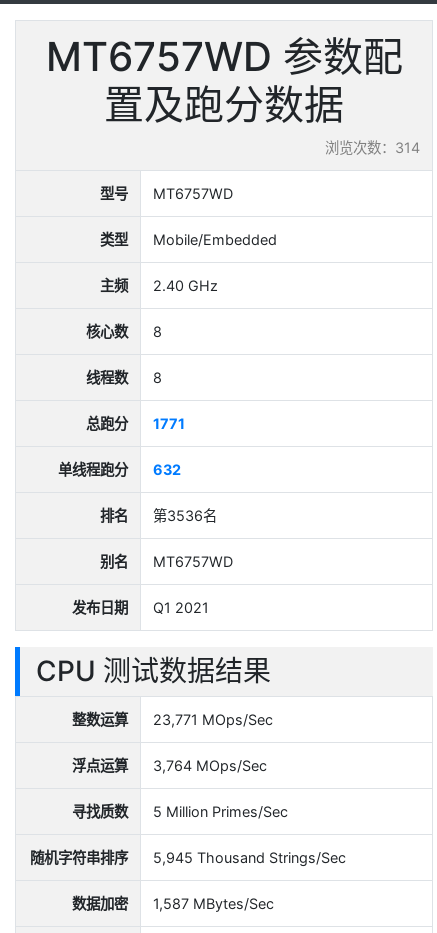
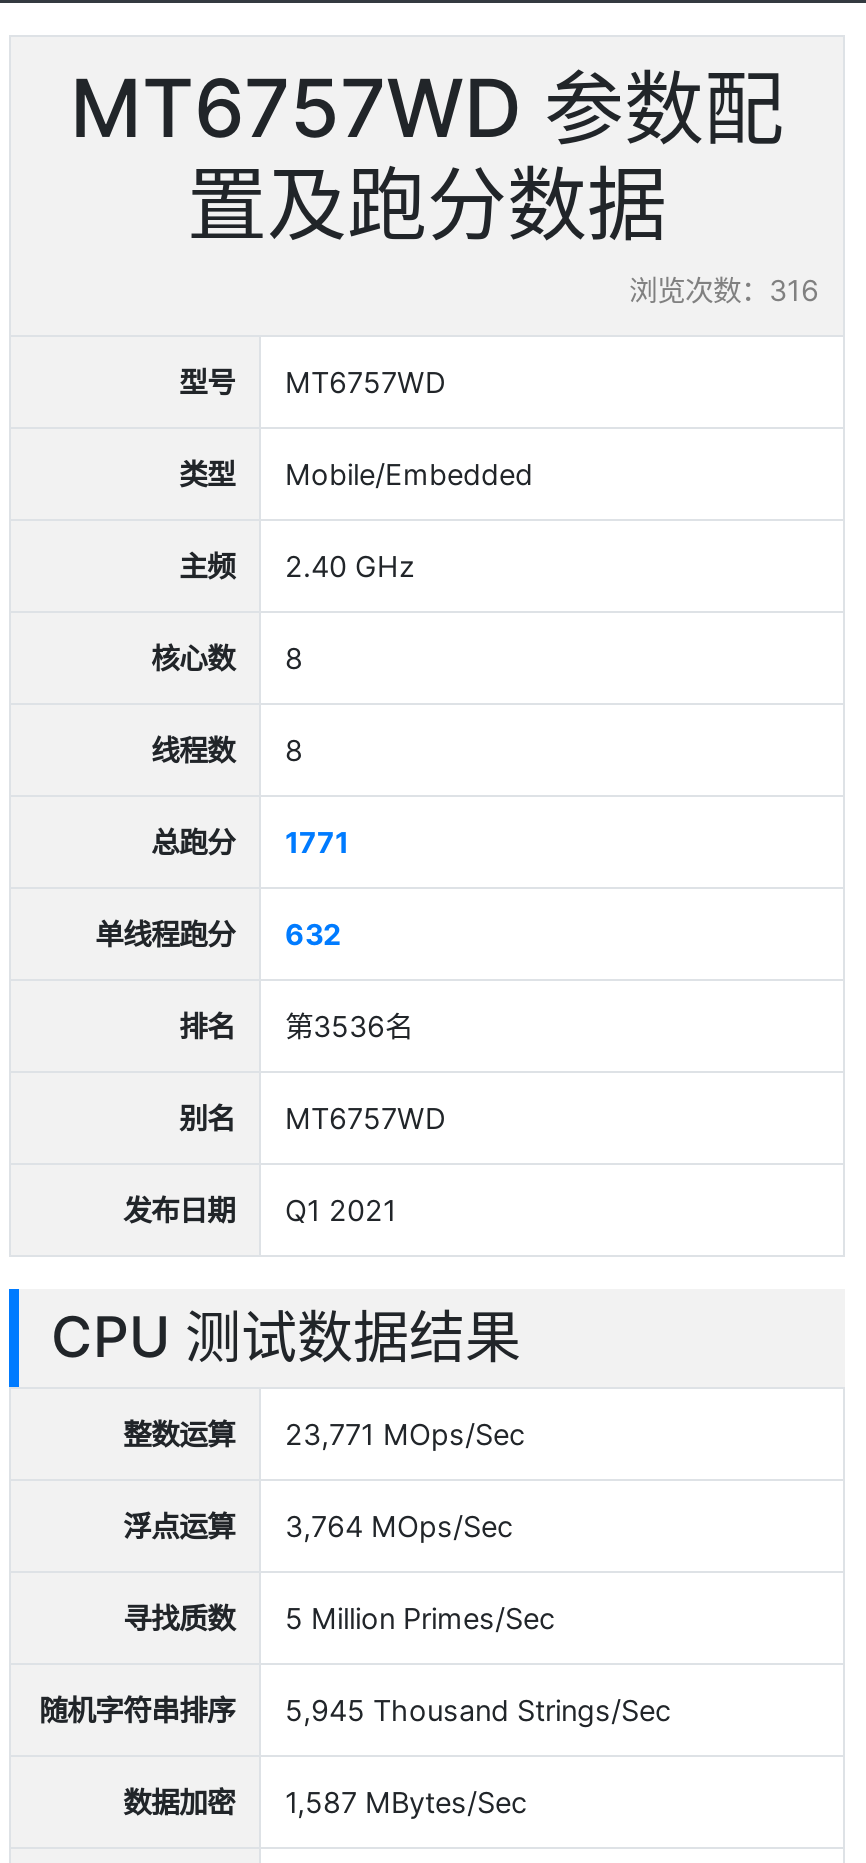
[325,139,420,156] 浏览次数：314 -> [629,273,819,307] 浏览次数：316

